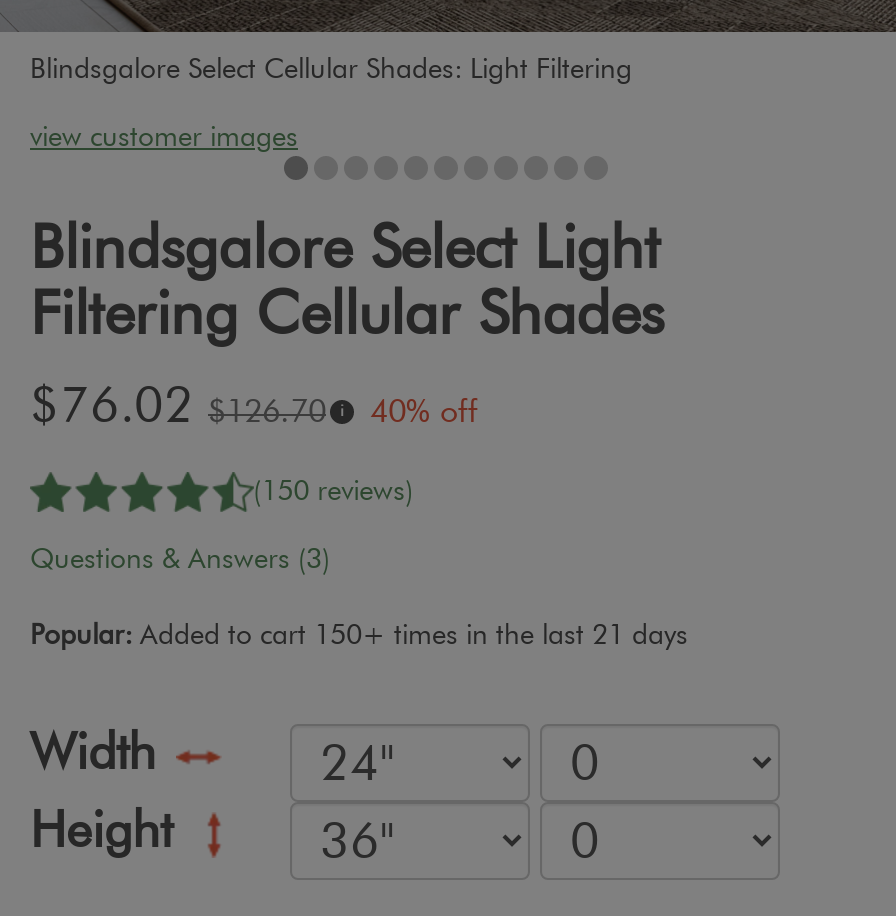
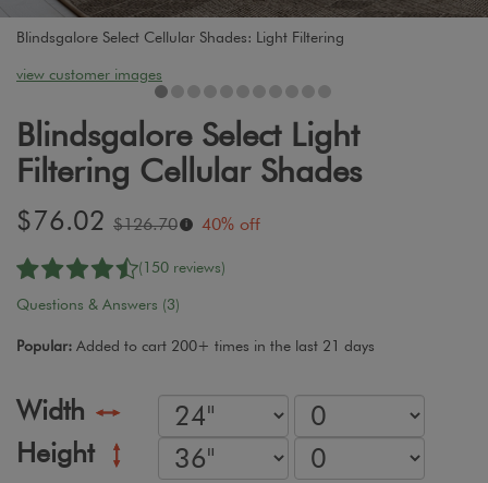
[30,622,688,650] Popular: Added to cart 150+ times in the last 21 days -> [16,339,375,354] Popular: Added to cart 200+ times in the last 21 days

